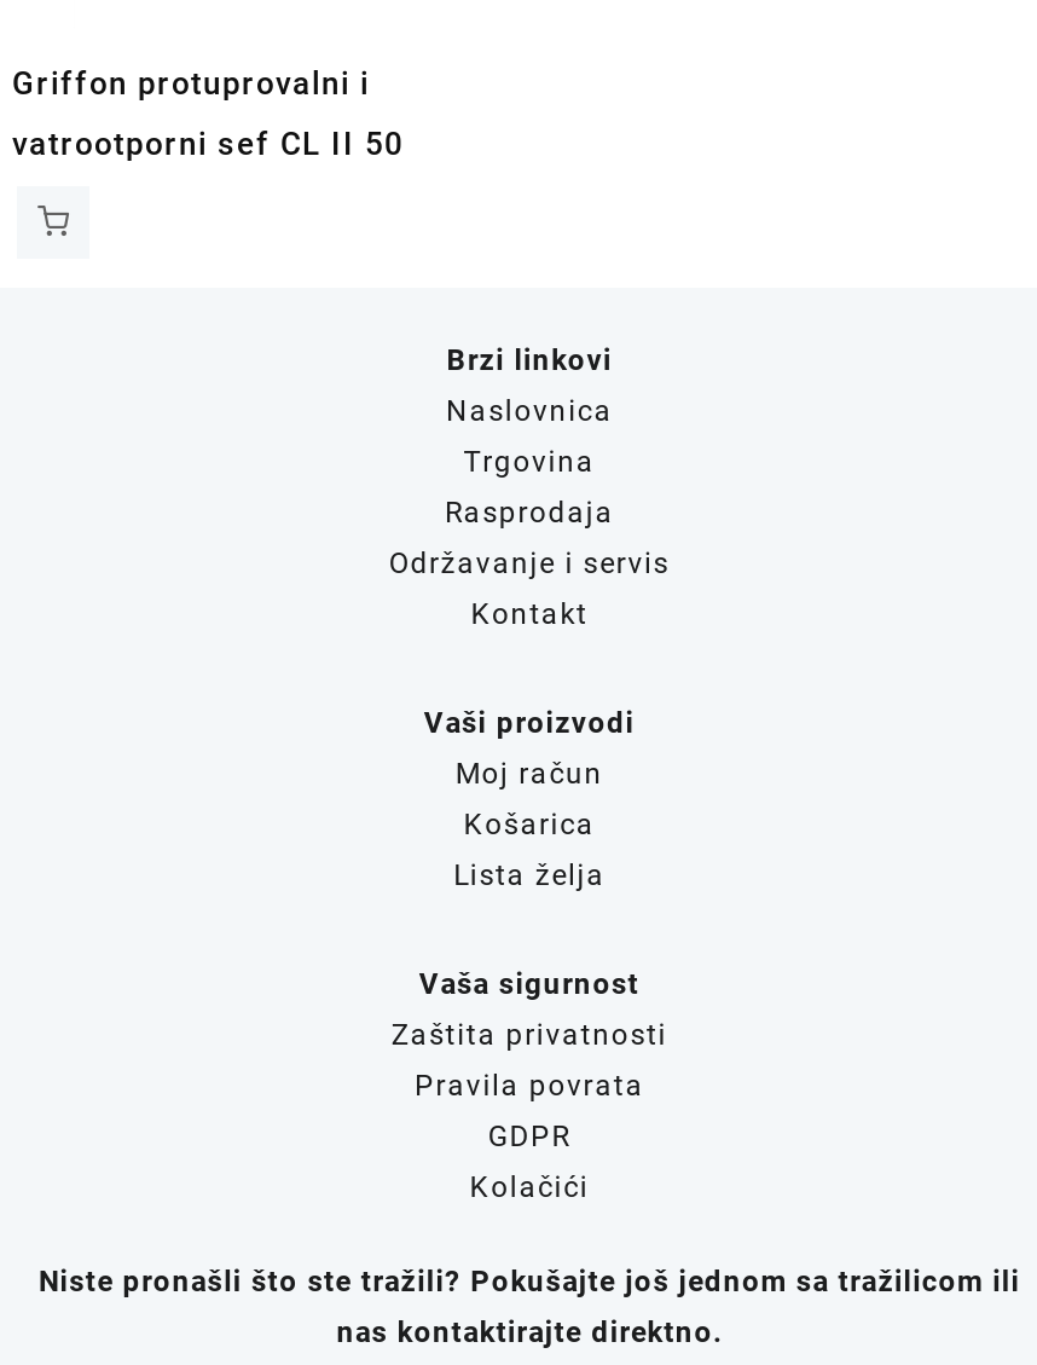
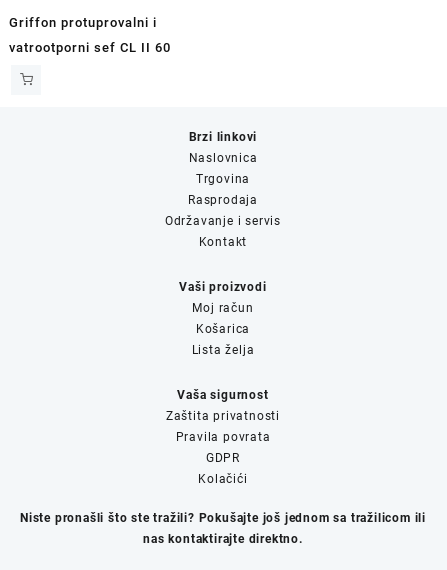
[12,126,404,162] vatrootporni sef CL II 50 -> [9,40,171,55] vatrootporni sef CL II 60

